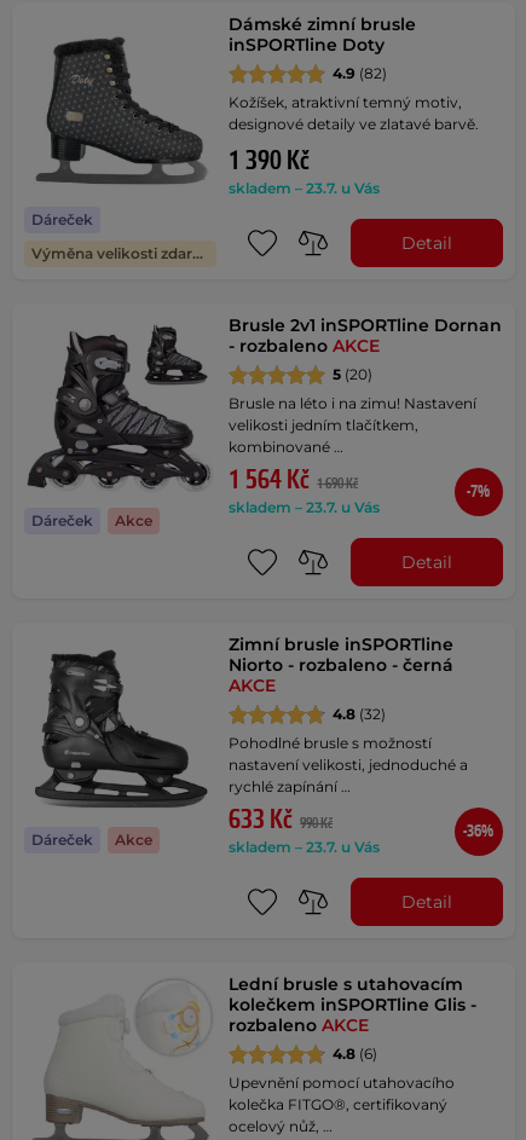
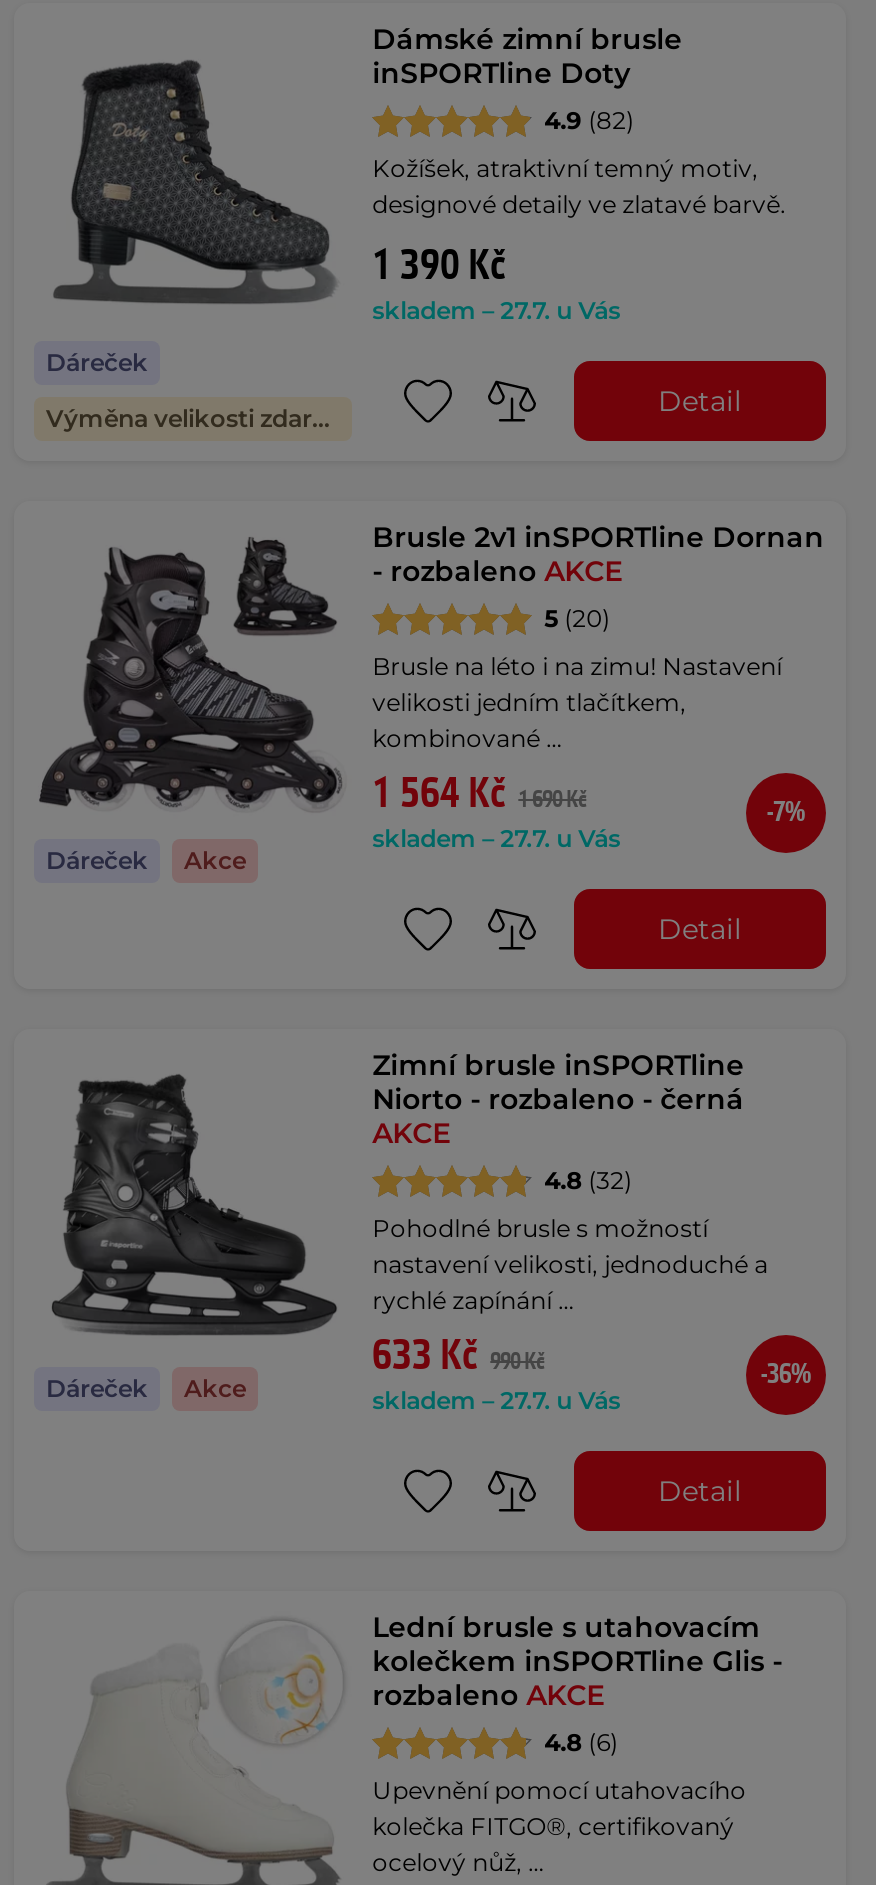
[229,179,380,197] skladem – 23.7. u Vás -> [372,295,620,325] skladem – 27.7. u Vás
[229,498,380,516] skladem – 23.7. u Vás -> [372,823,620,853] skladem – 27.7. u Vás
[229,838,380,856] skladem – 23.7. u Vás -> [372,1385,620,1415] skladem – 27.7. u Vás

